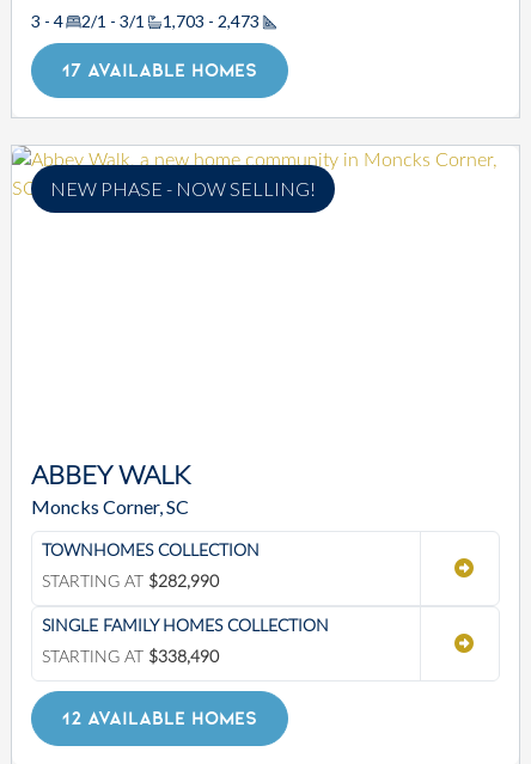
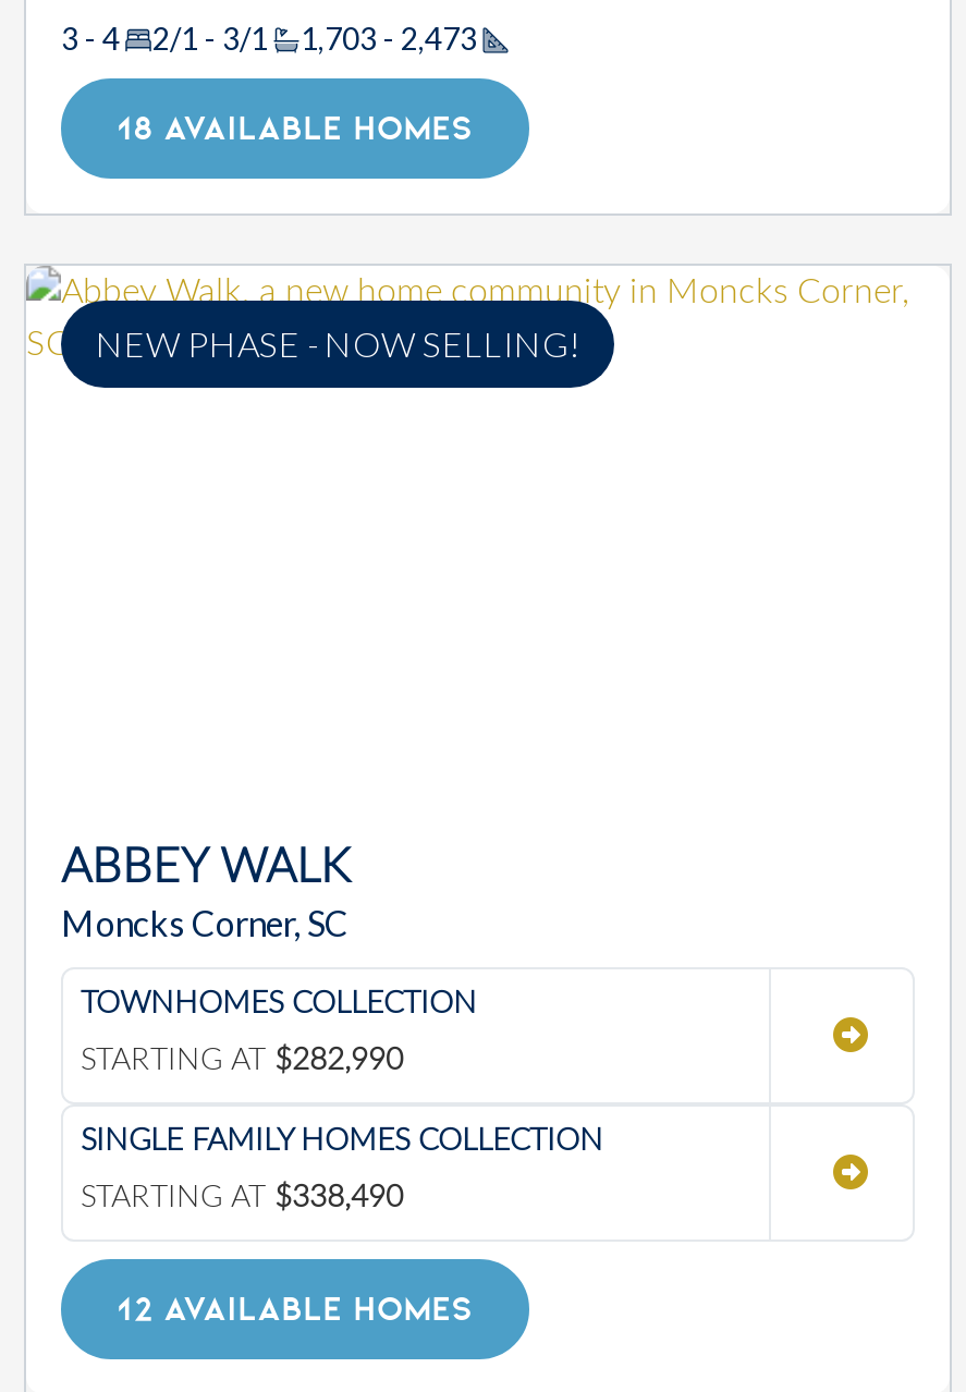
[62,59,257,81] 17 AVAILABLE HOMES -> [118,107,473,148] 18 AVAILABLE HOMES

